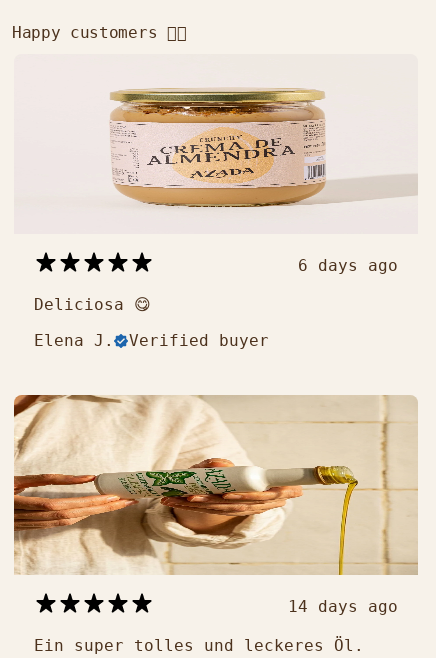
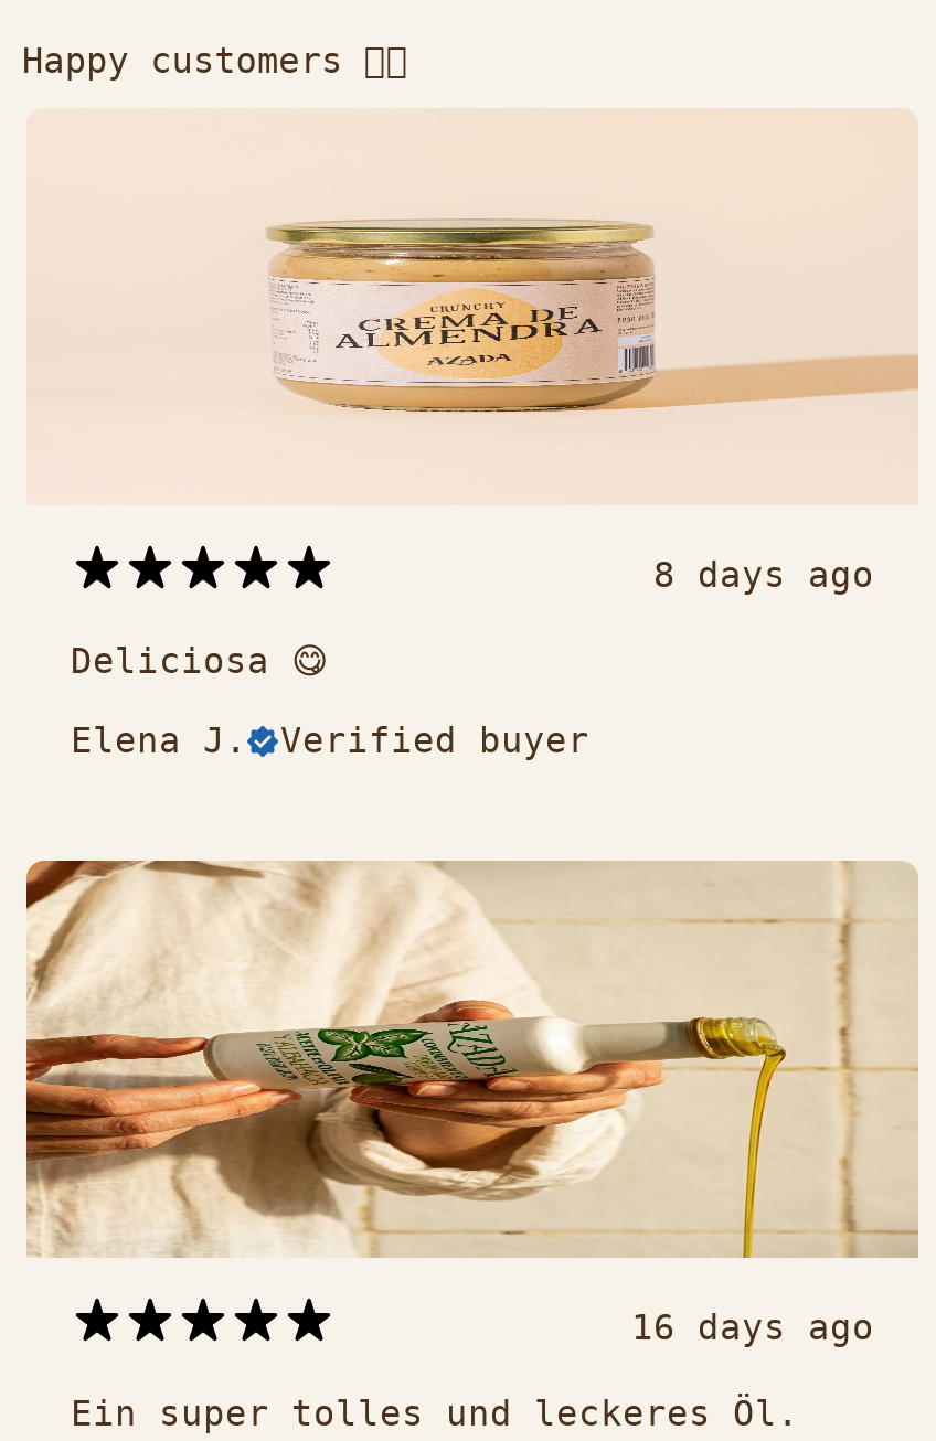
[110,88,417,208] [image] -> [241,185,918,446] [image]
[298,256,398,275] 6 days ago -> [653,554,874,596] 8 days ago
[288,597,398,616] 14 days ago -> [631,1307,874,1349] 16 days ago

